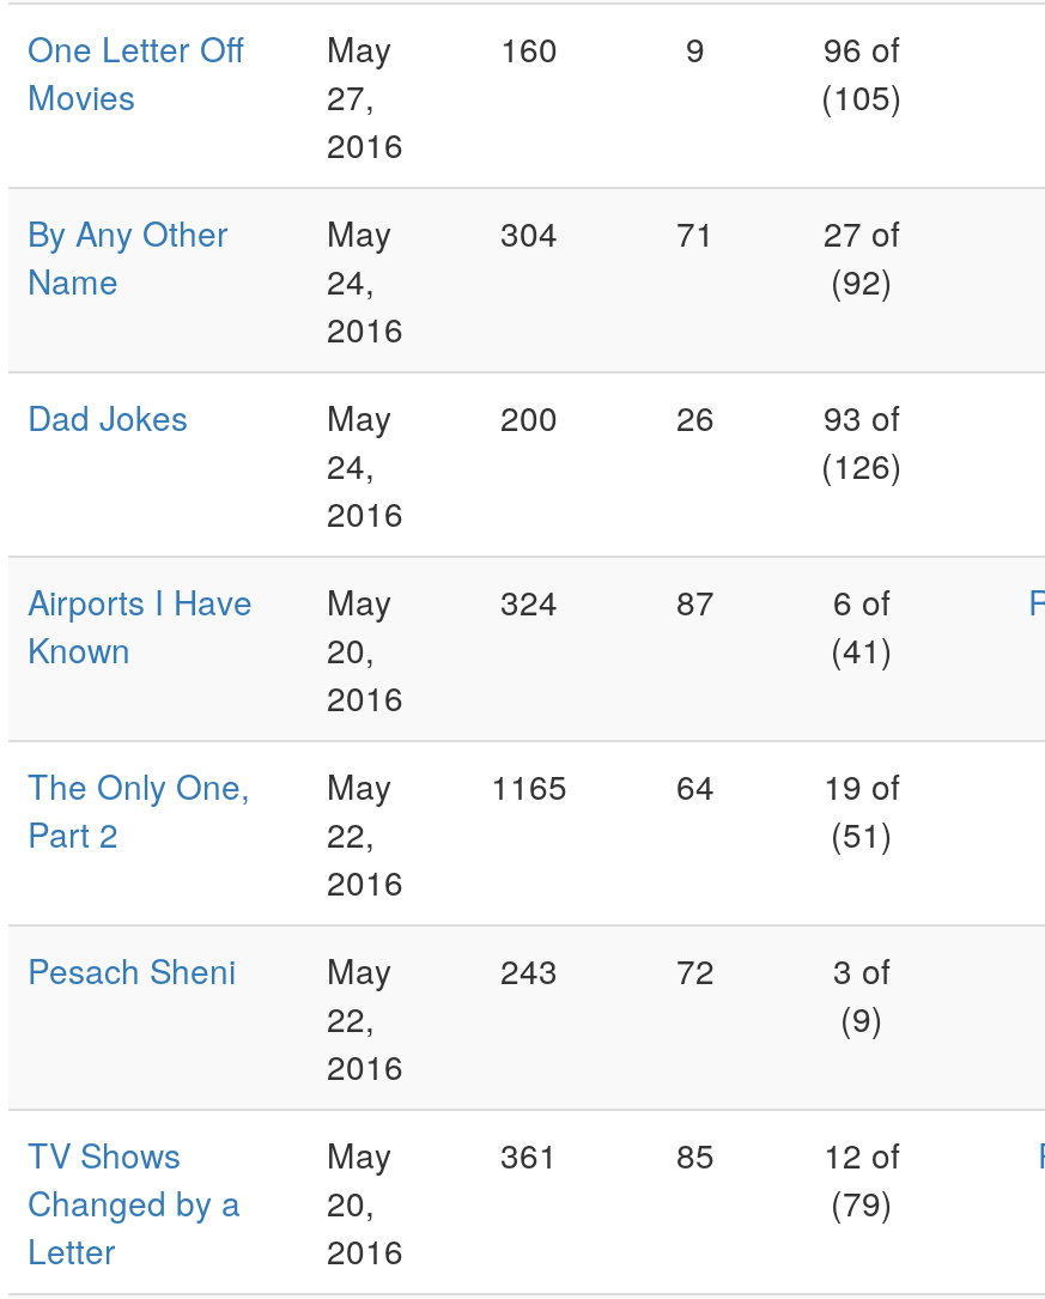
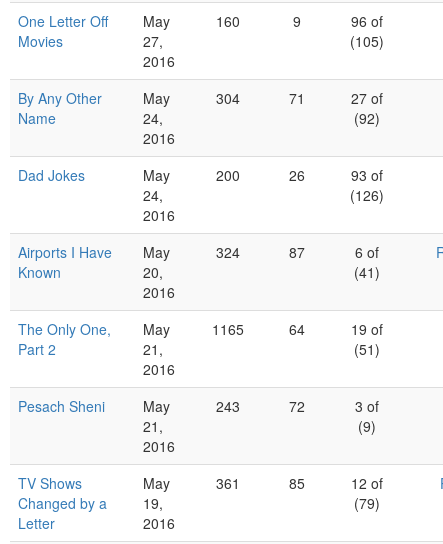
[327,809,375,857] 22, -> [143,339,163,359] 21,
[327,994,375,1042] 22, -> [143,416,163,436] 21,
[28,1178,375,1226] Changed by a 20, -> [18,493,163,513] Changed by a 19,

